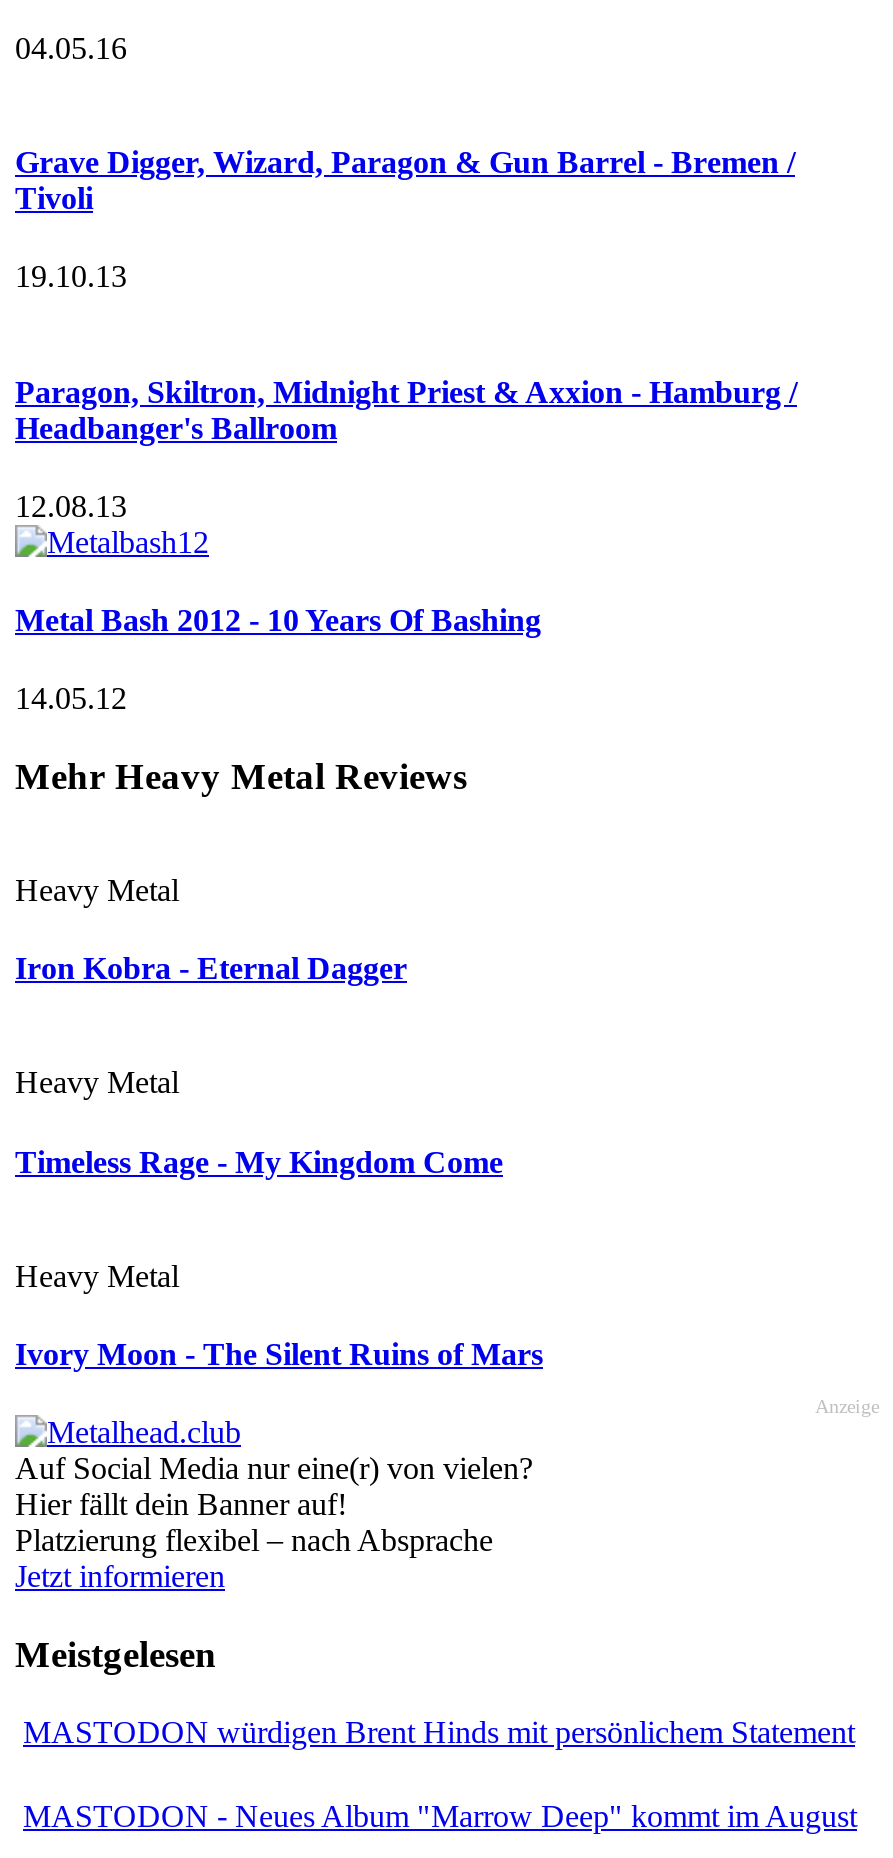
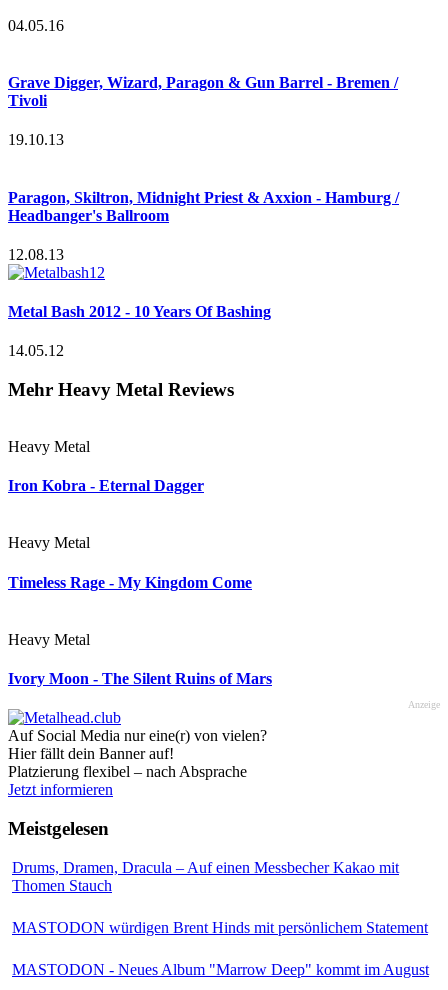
none -> [12,859,399,894] Drums, Dramen, Dracula – Auf einen Messbecher Kakao mit | Thomen Stauch

